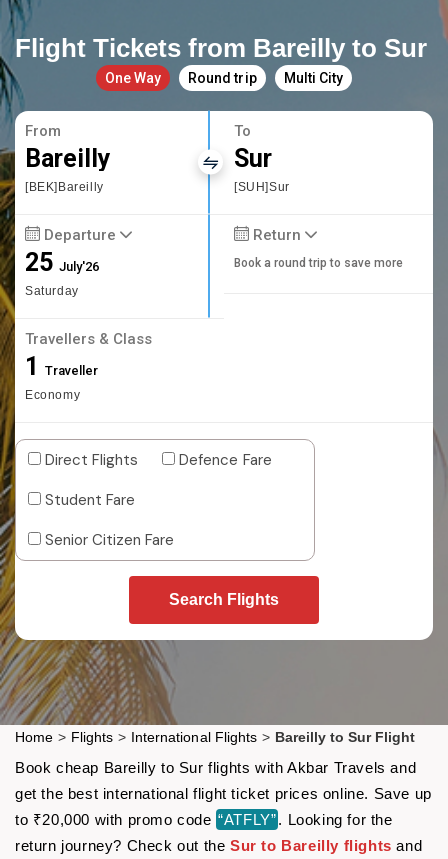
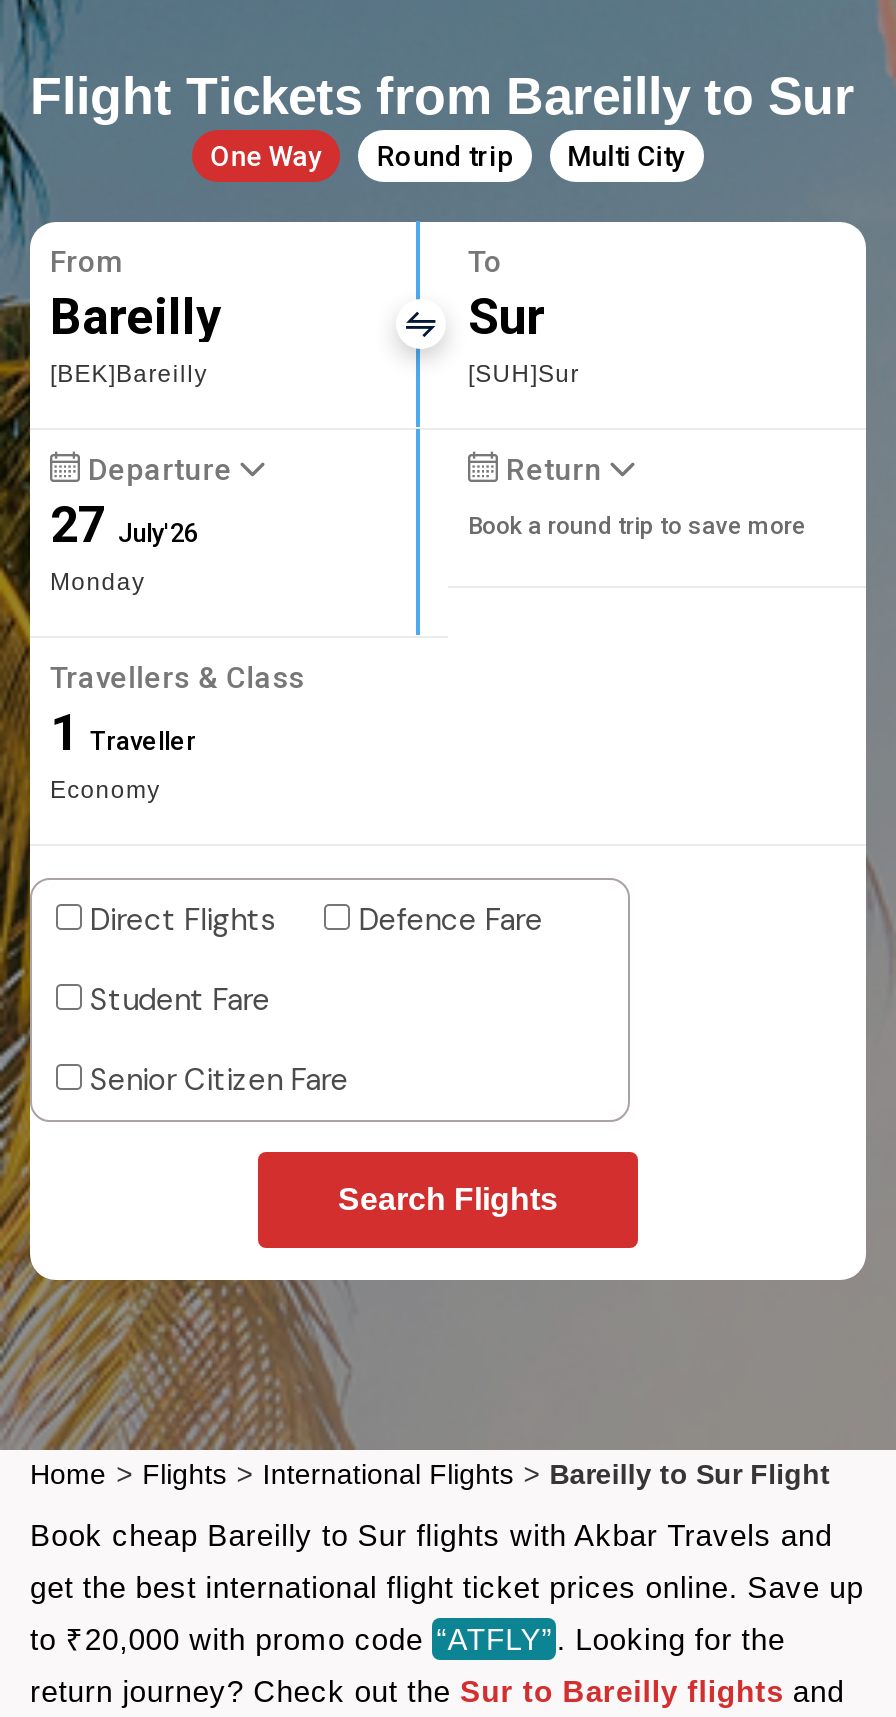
[25,248,99,298] 25 July'26 | Saturday -> [50,496,198,596] 27 July'26 | Monday

